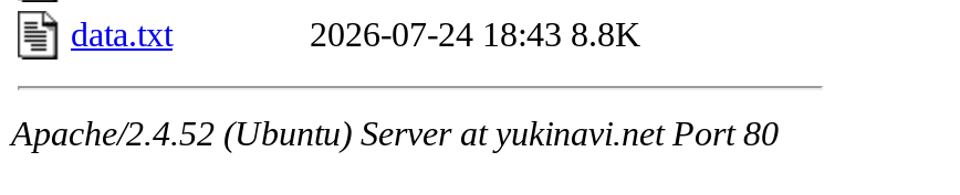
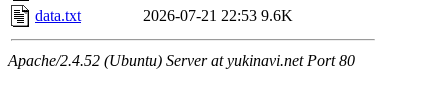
[310,16,641,54] 2026-07-24 18:43 8.8K -> [143,7,293,24] 2026-07-21 22:53 9.6K

